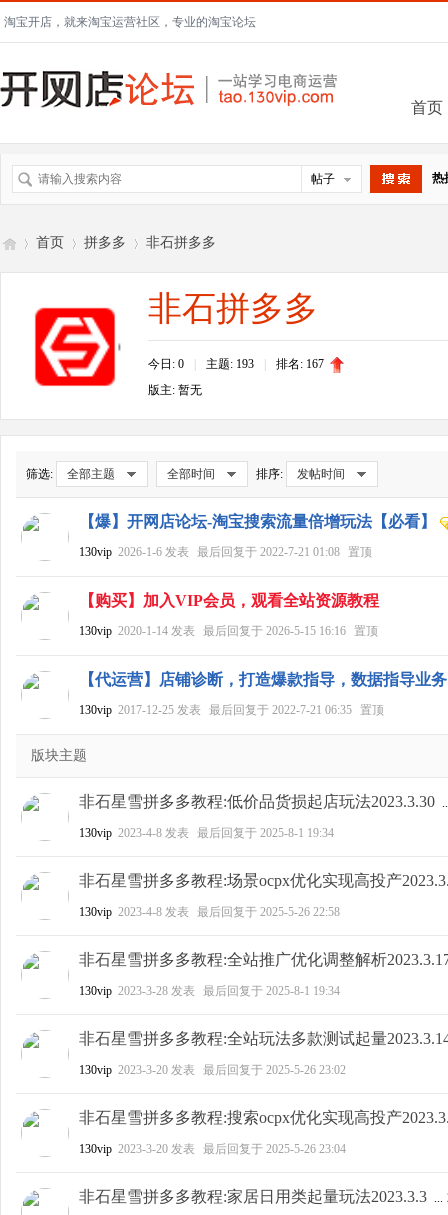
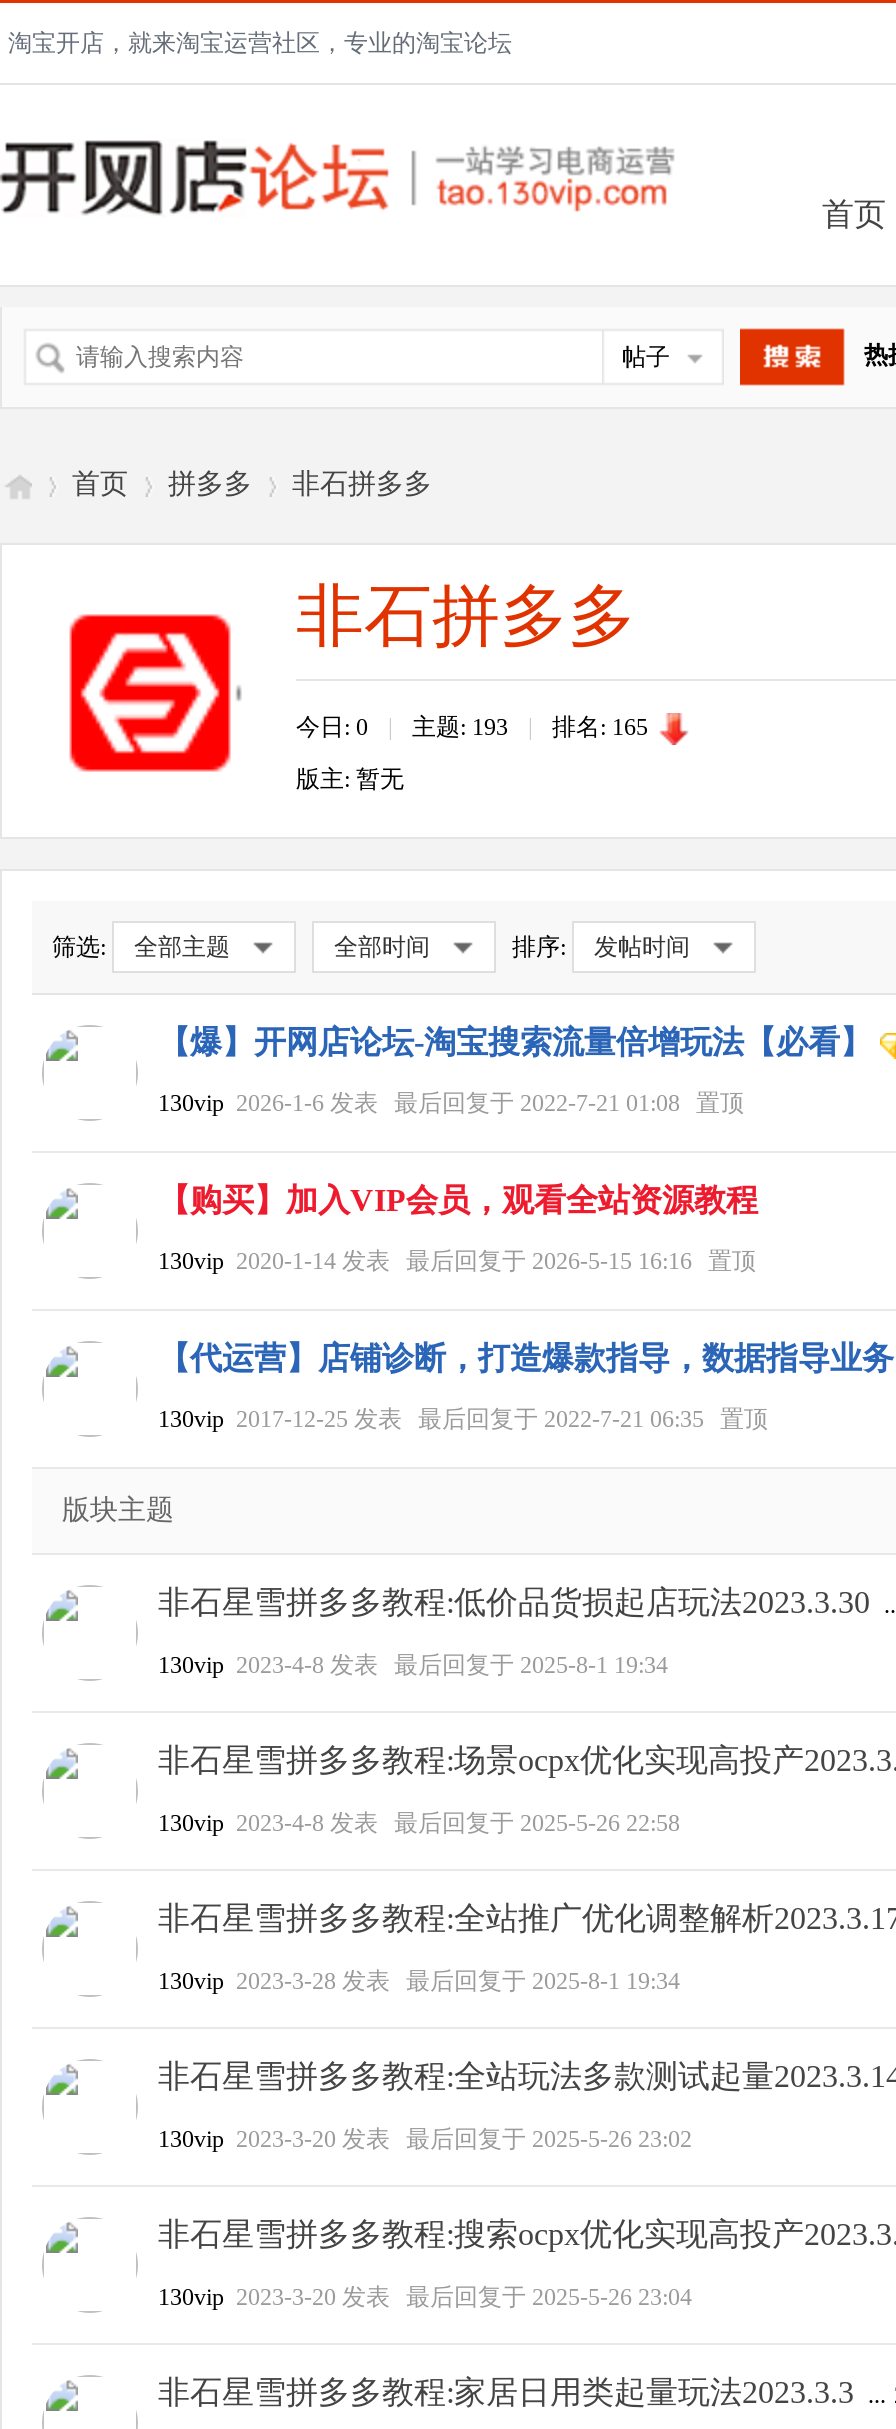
[148,357,324,371] 今日: 0 主题: 193 排名: 167 -> [296,713,648,741] 今日: 0 主题: 193 排名: 165

